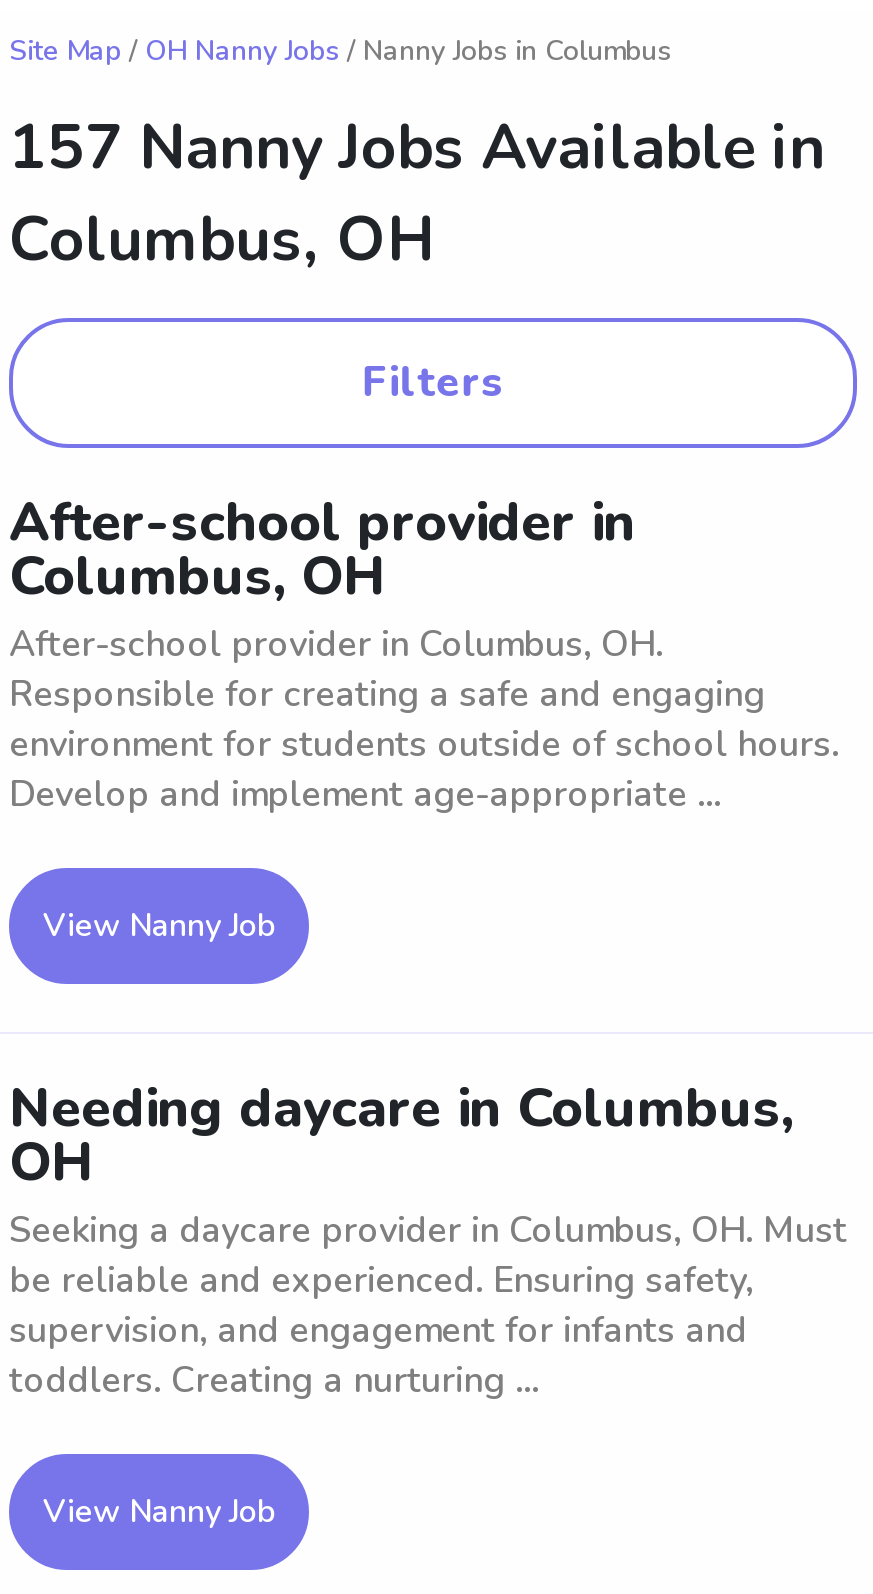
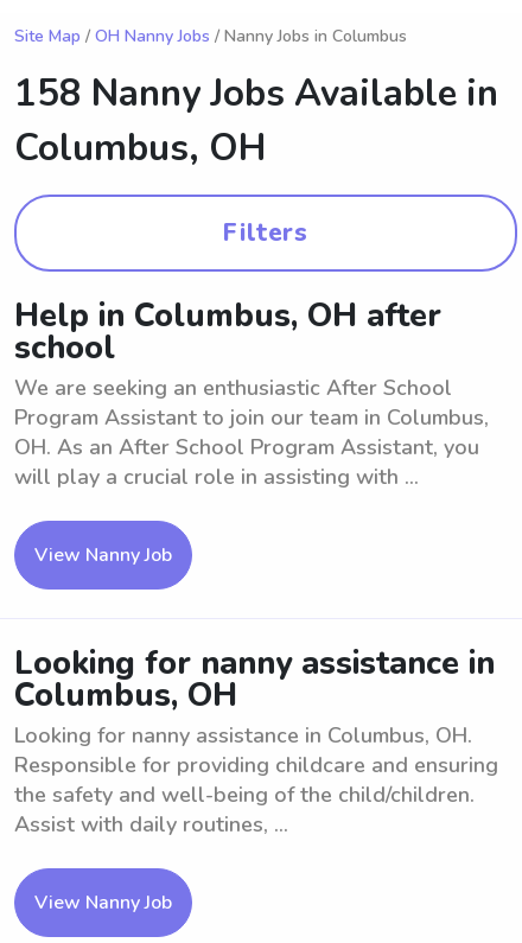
[9,106,825,190] 157 Nanny Jobs Available in -> [14,69,498,119] 158 Nanny Jobs Available in
[9,486,839,818] After-school provider in | Columbus, OH | After-school provider in Columbus, OH. | Responsible for creating a safe and engaging | environment for students outside of school hours. | Develop and implement age-appropriate ... -> [14,294,489,491] Help in Columbus, OH after | school | We are seeking an enthusiastic After School | Program Assistant to join our team in Columbus, | OH. As an After School Program Assistant, you | will play a crucial role in assisting with ...
[9,1072,847,1404] Needing daycare in Columbus, | OH | Seeking a daycare provider in Columbus, OH. Must | be reliable and experienced. Ensuring safety, | supervision, and engagement for infants and | toddlers. Creating a nurturing ... -> [14,642,498,839] Looking for nanny assistance in | Columbus, OH | Looking for nanny assistance in Columbus, OH. | Responsible for providing childcare and ensuring | the safety and well-being of the child/children. | Assist with daily routines, ...

